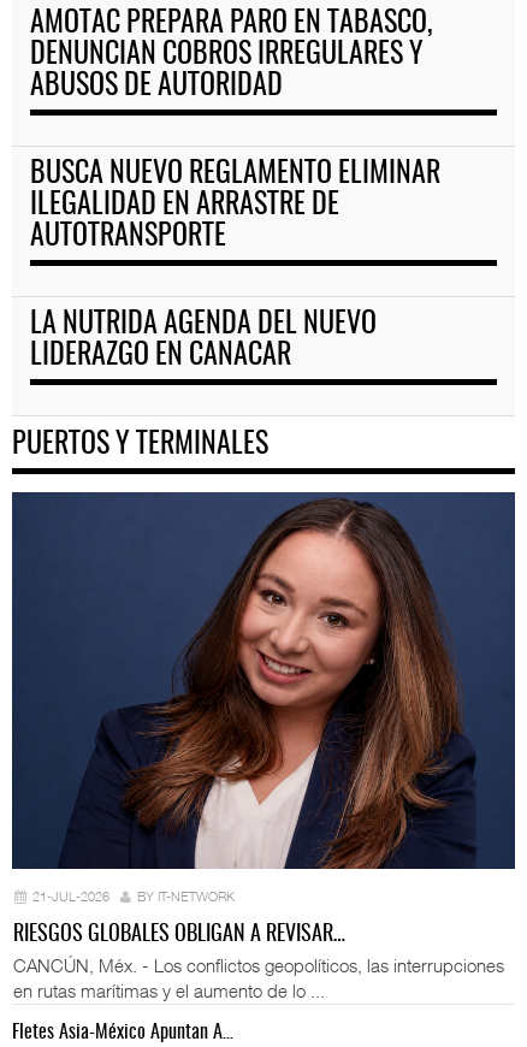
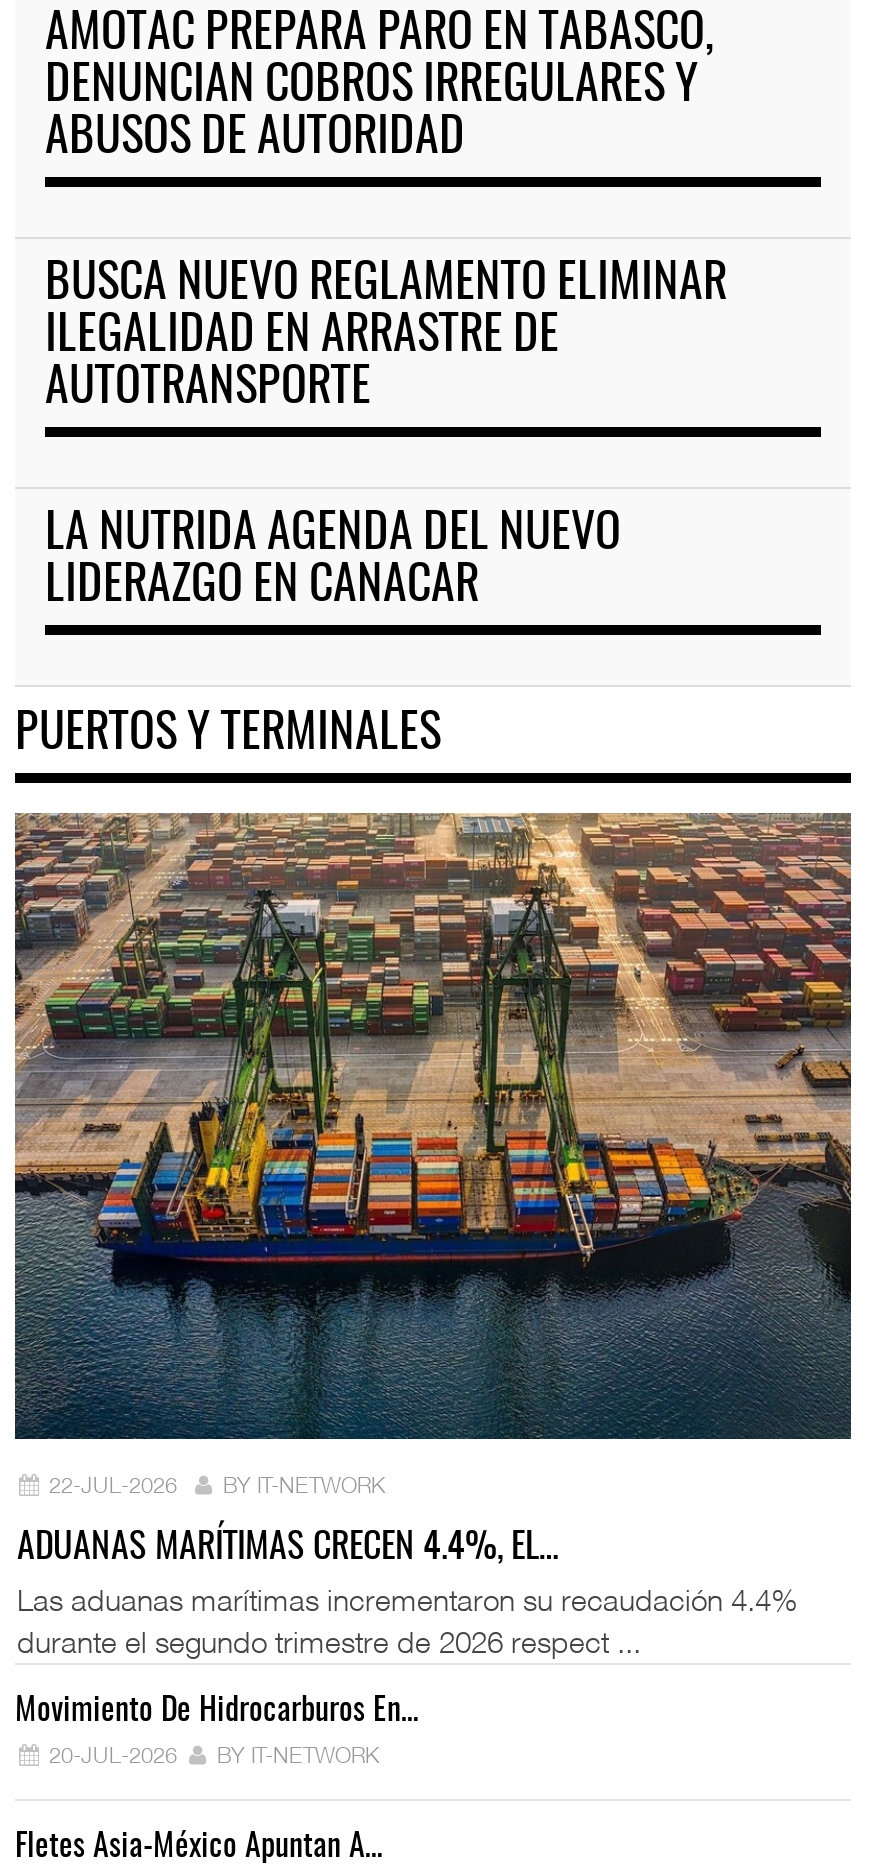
[11,491,516,904] [image] | 21-JUL-2026 BY IT-NETWORK -> [13,811,853,1497] [image] | 22-JUL-2026 BY IT-NETWORK
[13,924,504,1001] RIESGOS GLOBALES OBLIGAN A REVISAR… | CANCÚN, Méx. - Los conflictos geopolíticos, las interrupciones | en rutas marítimas y el aumento de lo ... -> [15,1530,797,1766] ADUANAS MARÍTIMAS CRECEN 4.4%, EL… | Las aduanas marítimas incrementaron su recaudación 4.4% | durante el segundo trimestre de 2026 respect ... | Movimiento De Hidrocarburos En… | 20-JUL-2026 | BY IT-NETWORK

